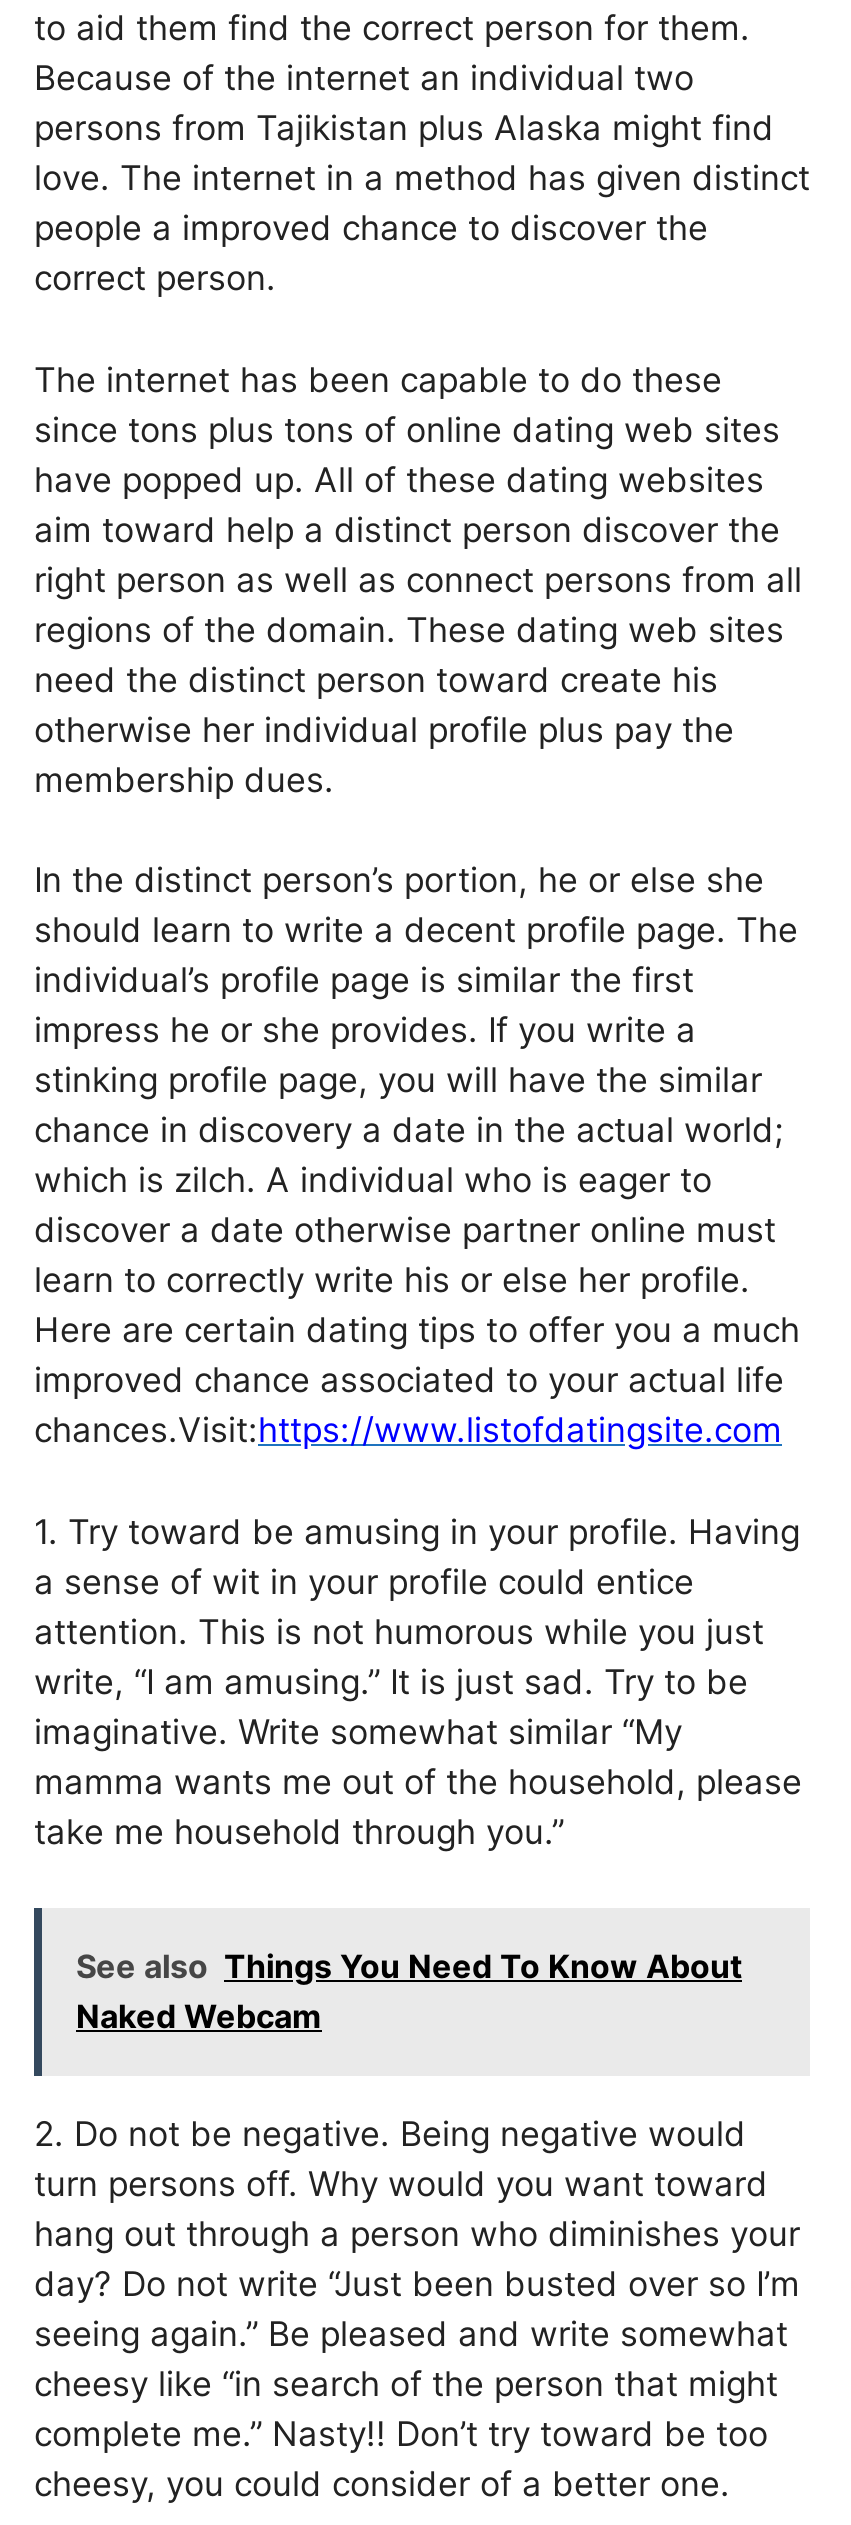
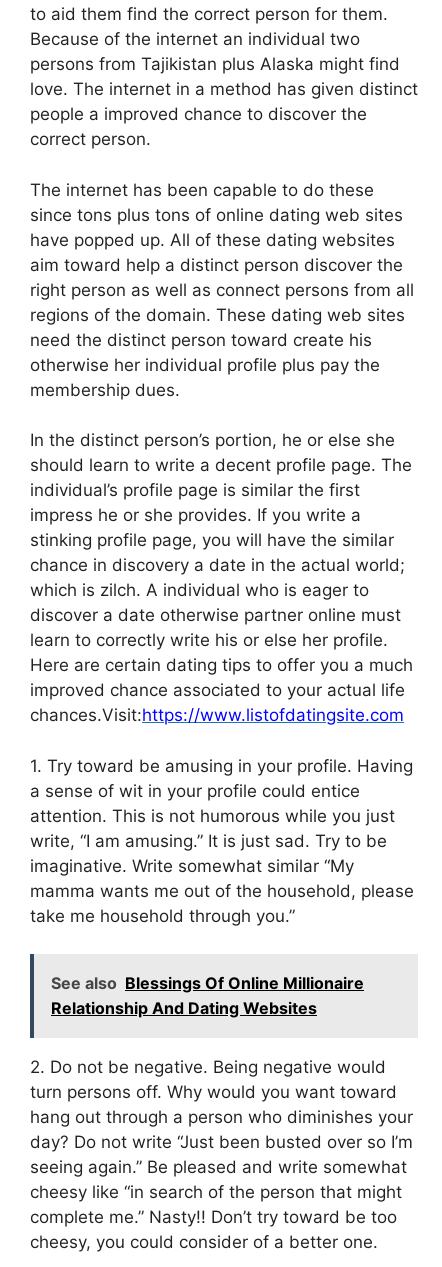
[76,1946,742,2036] See also Things You Need To Know About | Naked Webcam -> [51,973,364,1018] See also Blessings Of Online Millionaire | Relationship And Dating Websites

